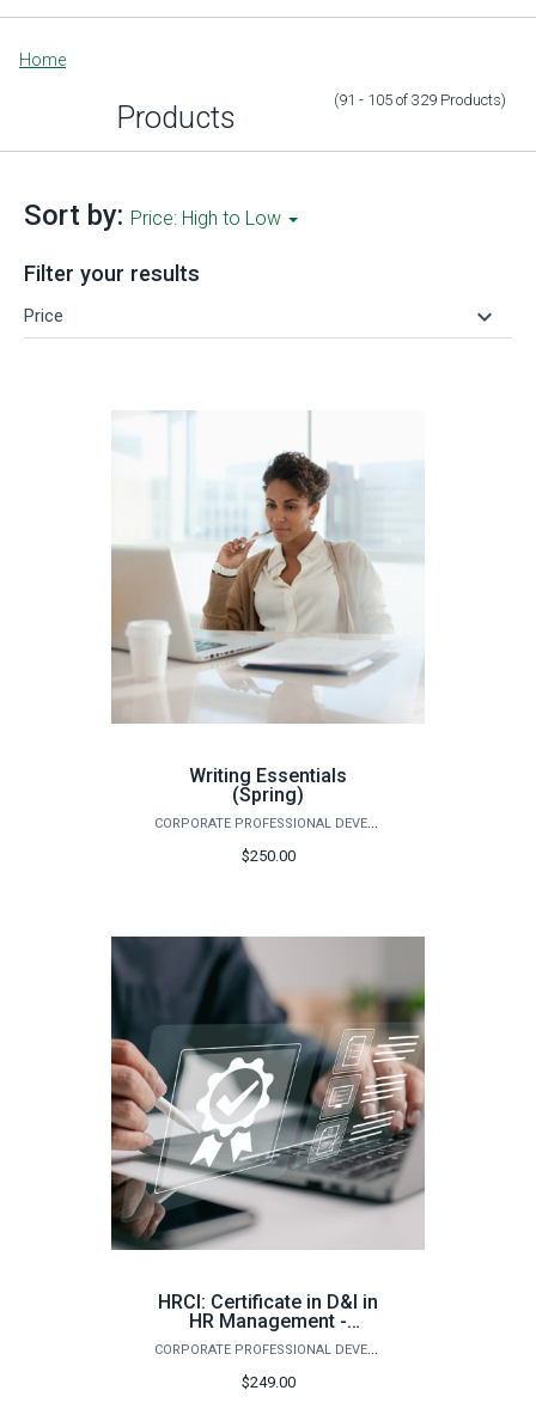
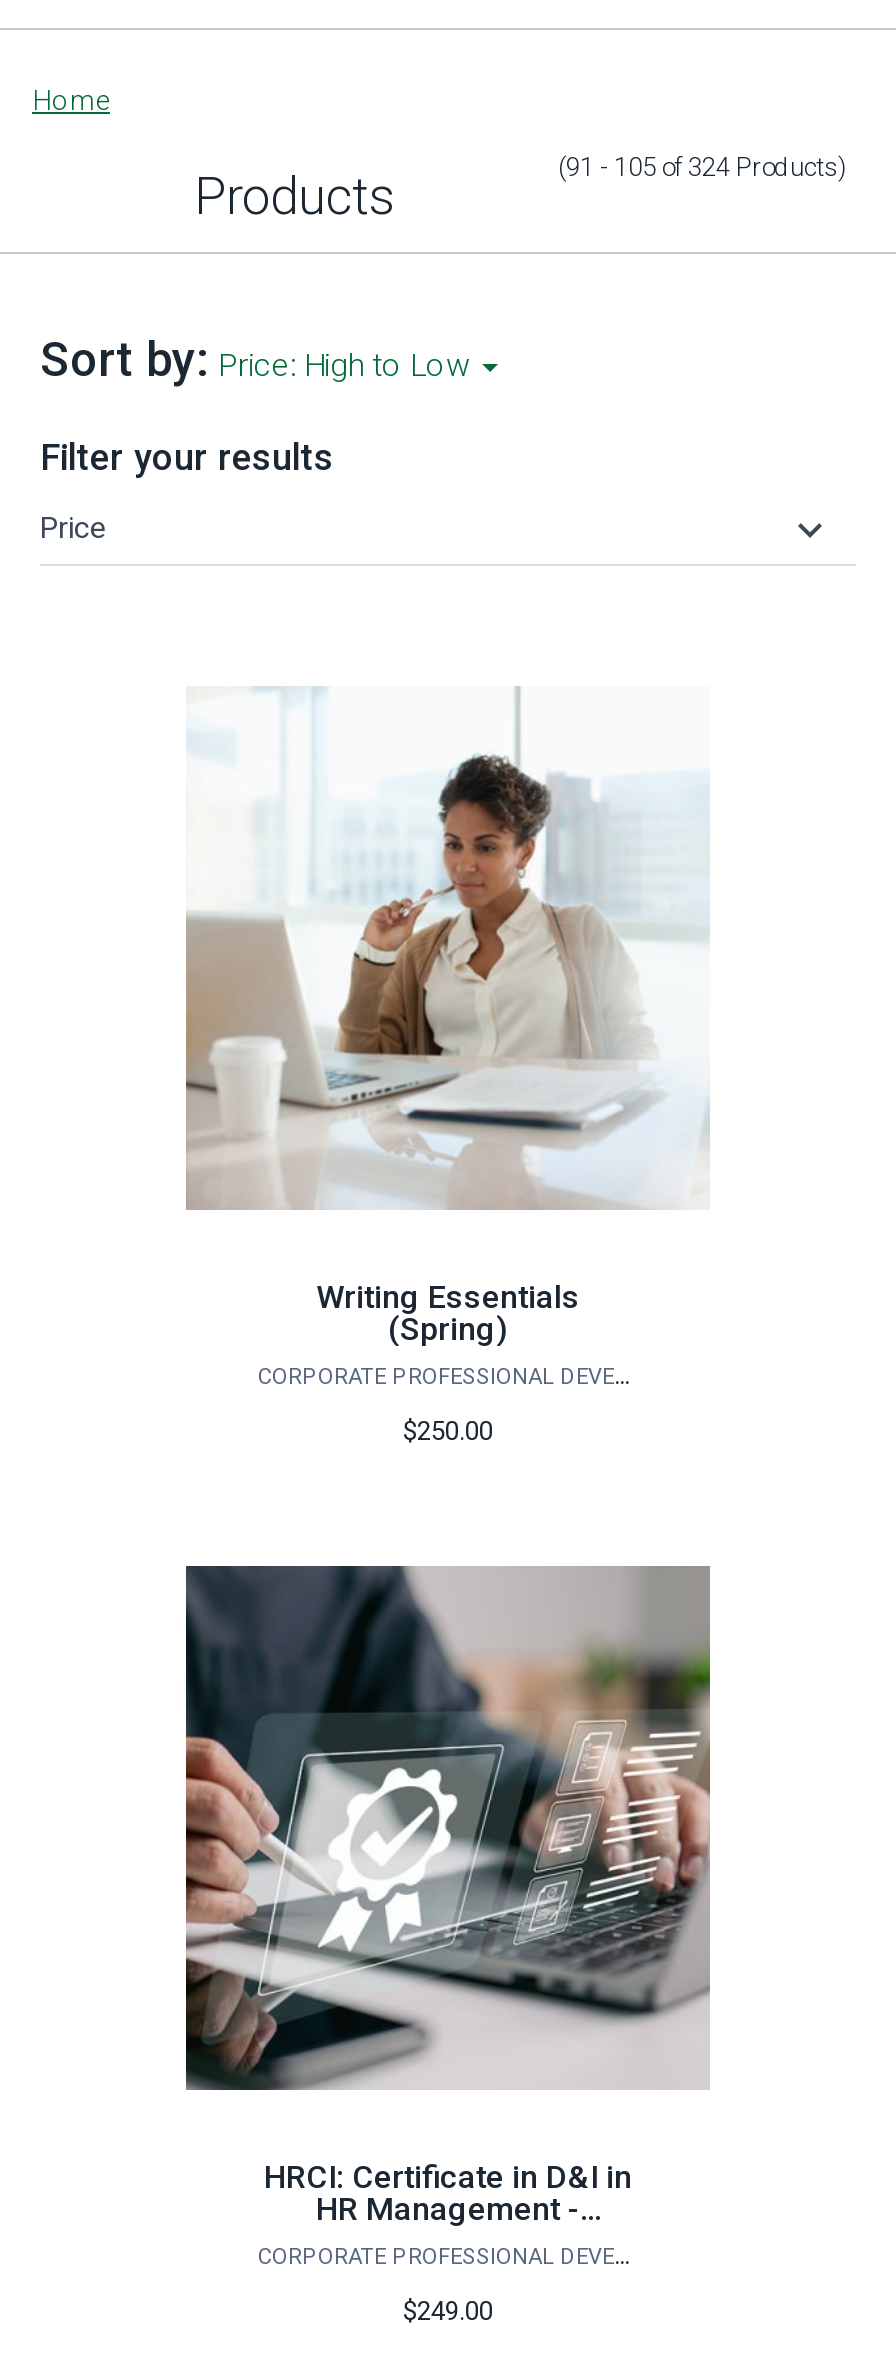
[334,91,506,109] (91 - 105 of 329 Products) -> [558,152,846,182] (91 - 105 of 324 Products)

